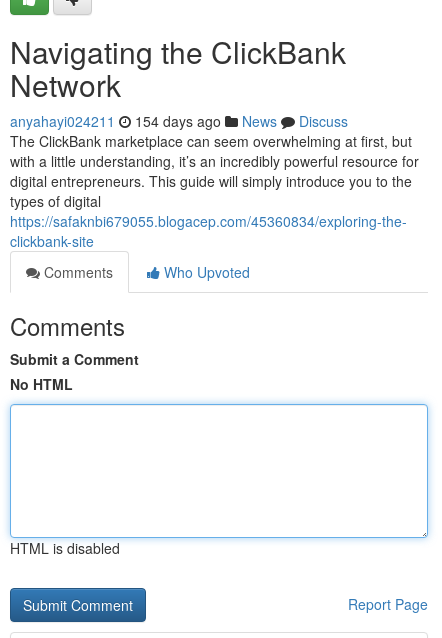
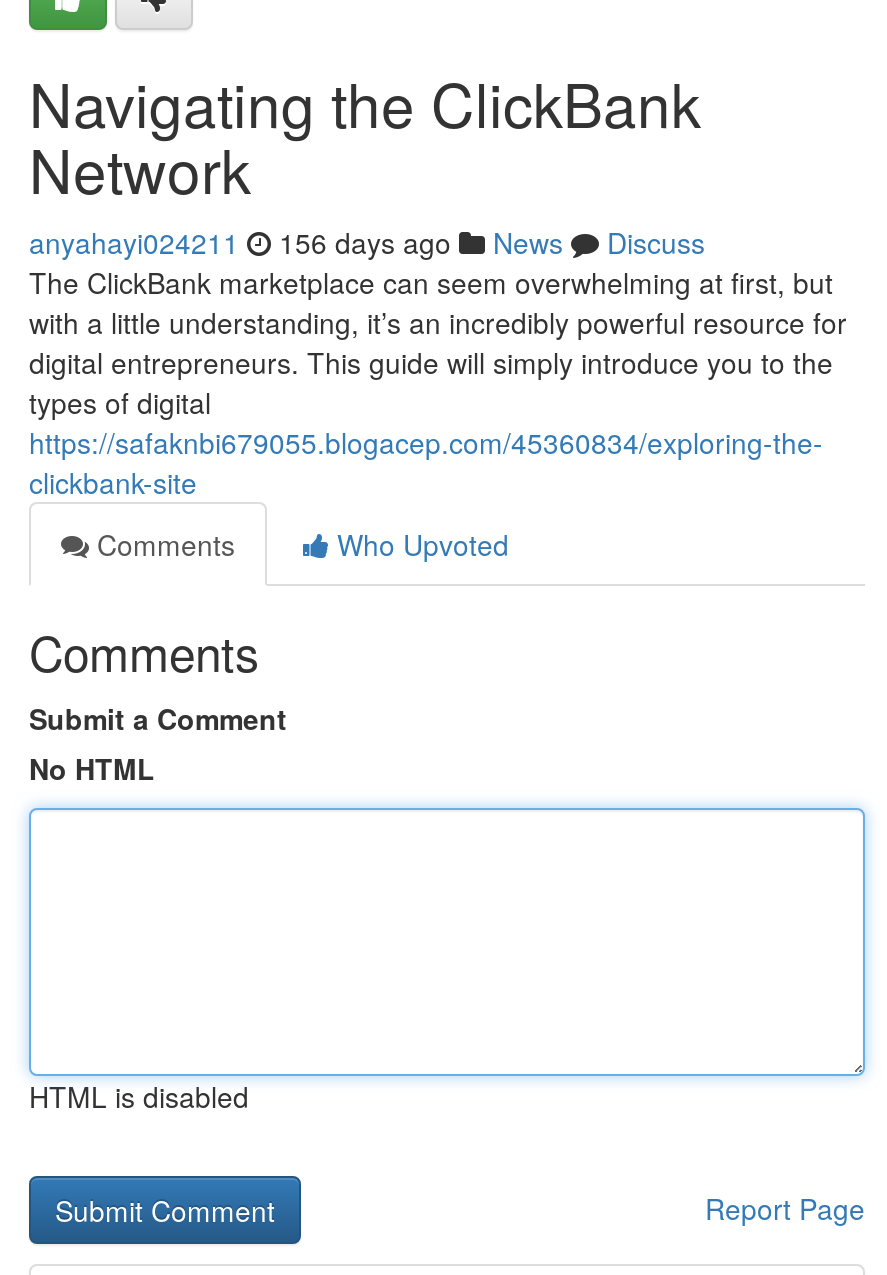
[10,111,348,131] anyahayi024211 154 days ago News Discuss -> [29,222,705,262] anyahayi024211 156 days ago News Discuss

